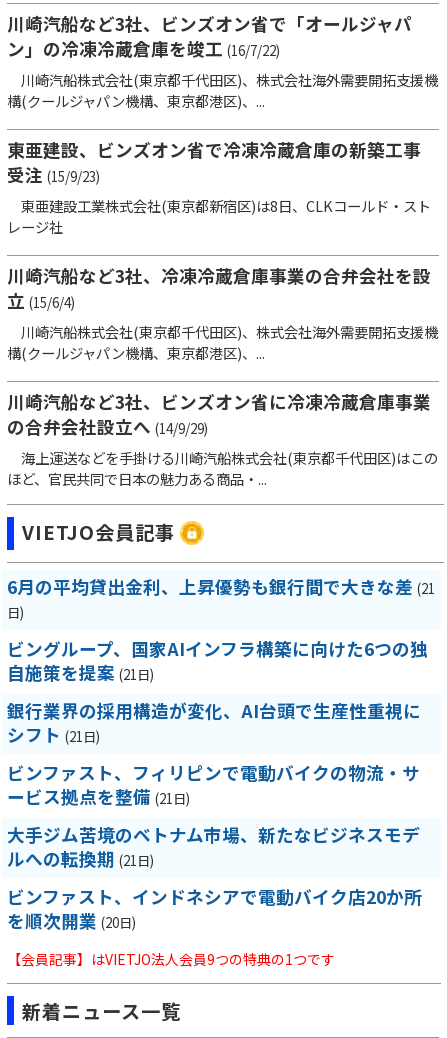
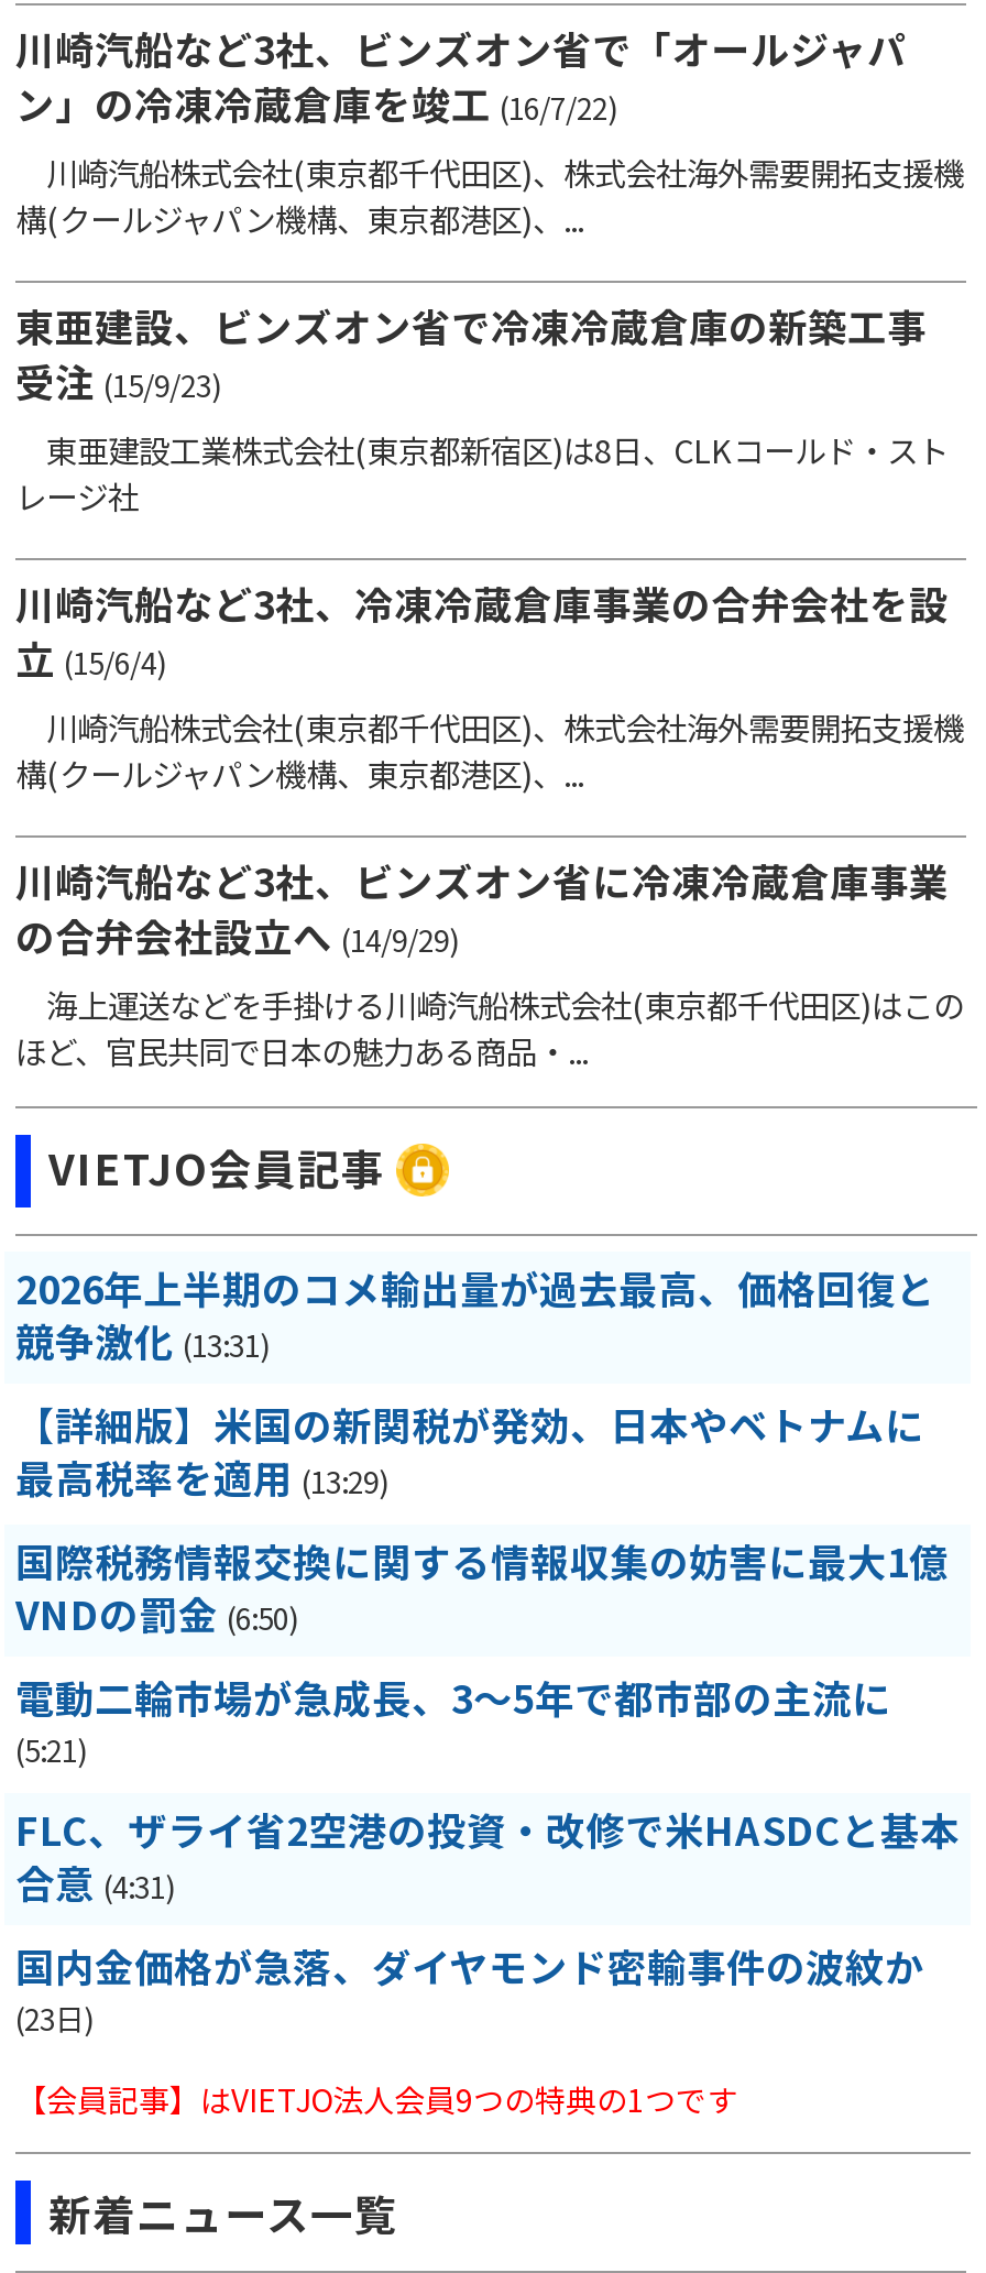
[7,574,435,622] 6月の平均貸出金利、上昇優勢も銀行間で大きな差 (21 | 日) -> [15,1260,935,1368] 2026年上半期のコメ輸出量が過去最高、価格回復と | 競争激化 (13:31)
[7,636,428,685] ビングループ、国家AIインフラ構築に向けた6つの独 | 自施策を提案 (21日) -> [15,1397,924,1505] 【詳細版】米国の新関税が発効、日本やベトナムに | 最高税率を適用 (13:29)
[7,698,421,747] 銀行業界の採用構造が変化、AI台頭で生産性重視に | シフト (21日) -> [15,1533,949,1641] 国際税務情報交換に関する情報収集の妨害に最大1億 | VNDの罰金 (6:50)
[7,760,420,809] ビンファスト、フィリピンで電動バイクの物流・サ | ービス拠点を整備 (21日) -> [15,1670,891,1771] 電動二輪市場が急成長、3～5年で都市部の主流に | (5:21)
[7,822,420,871] 大手ジム苦境のベトナム市場、新たなビジネスモデ | ルへの転換期 (21日) -> [15,1802,960,1910] FLC、ザライ省2空港の投資・改修で米HASDCと基本 | 合意 (4:31)
[7,884,422,933] ビンファスト、インドネシアで電動バイク店20か所 | を順次開業 (20日) -> [15,1938,924,2040] 国内金価格が急落、ダイヤモンド密輸事件の波紋か | (23日)

